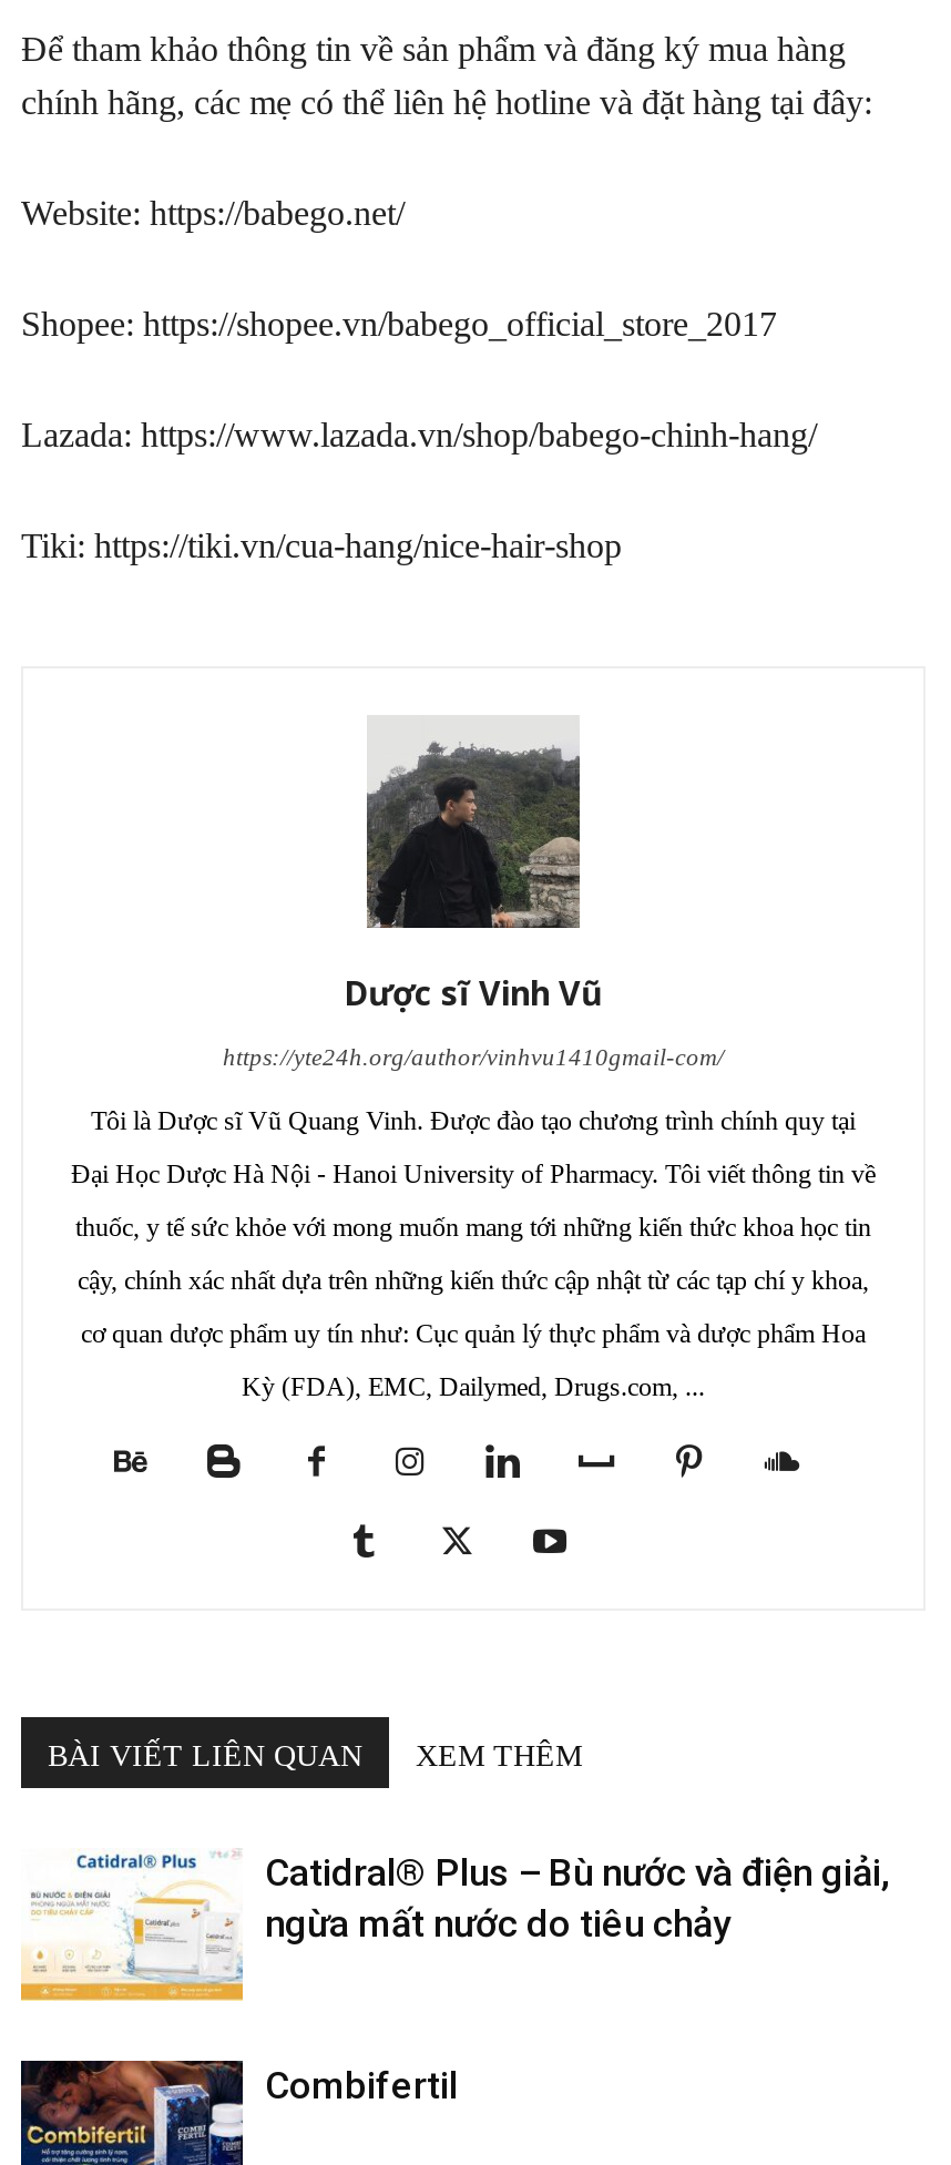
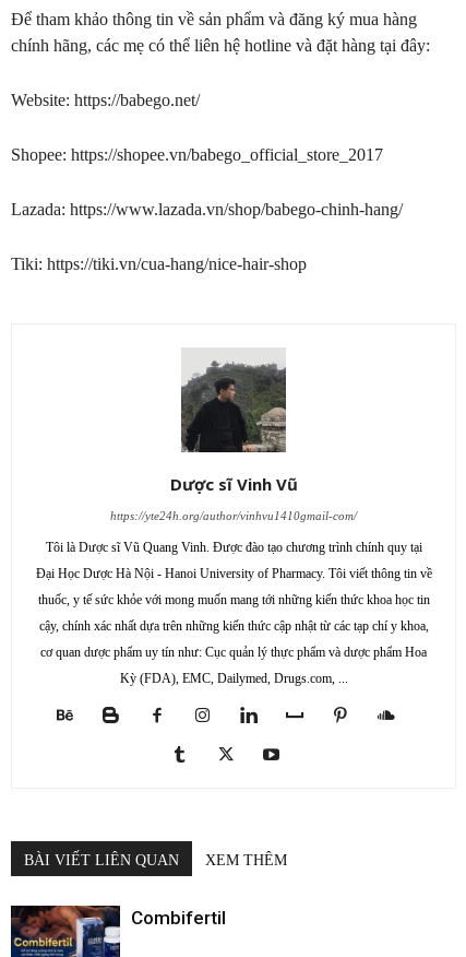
[19,1851,890,2003] [image] | Catidral® Plus – Bù nước và điện giải, | ngừa mất nước do tiêu chảy -> none

